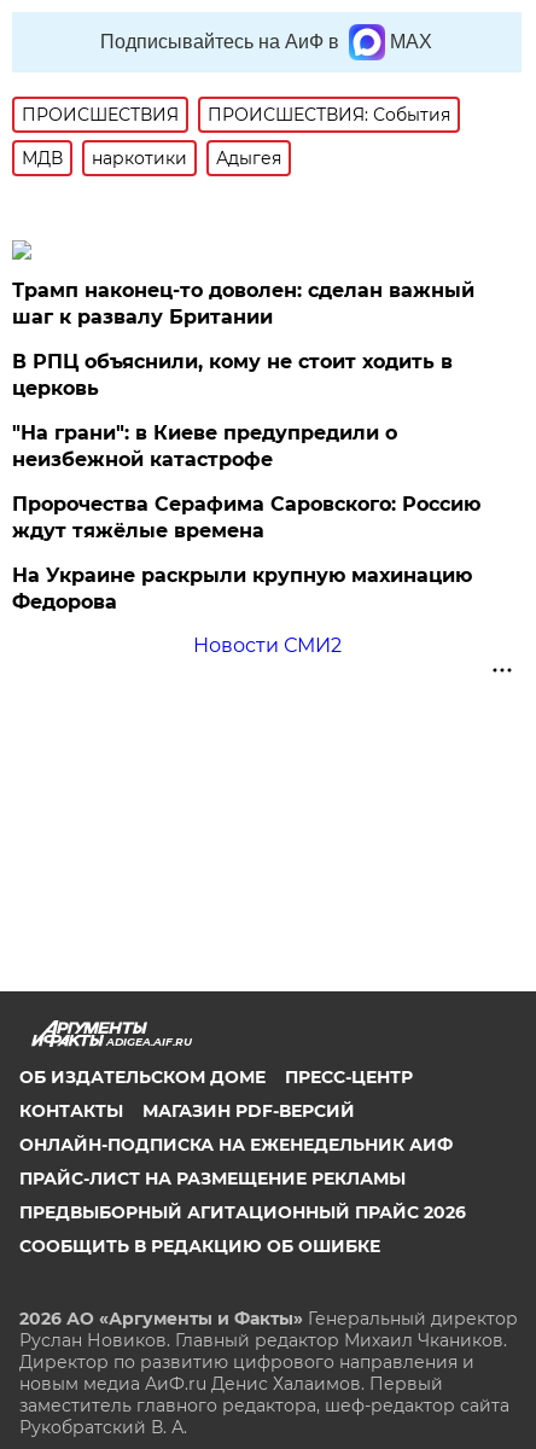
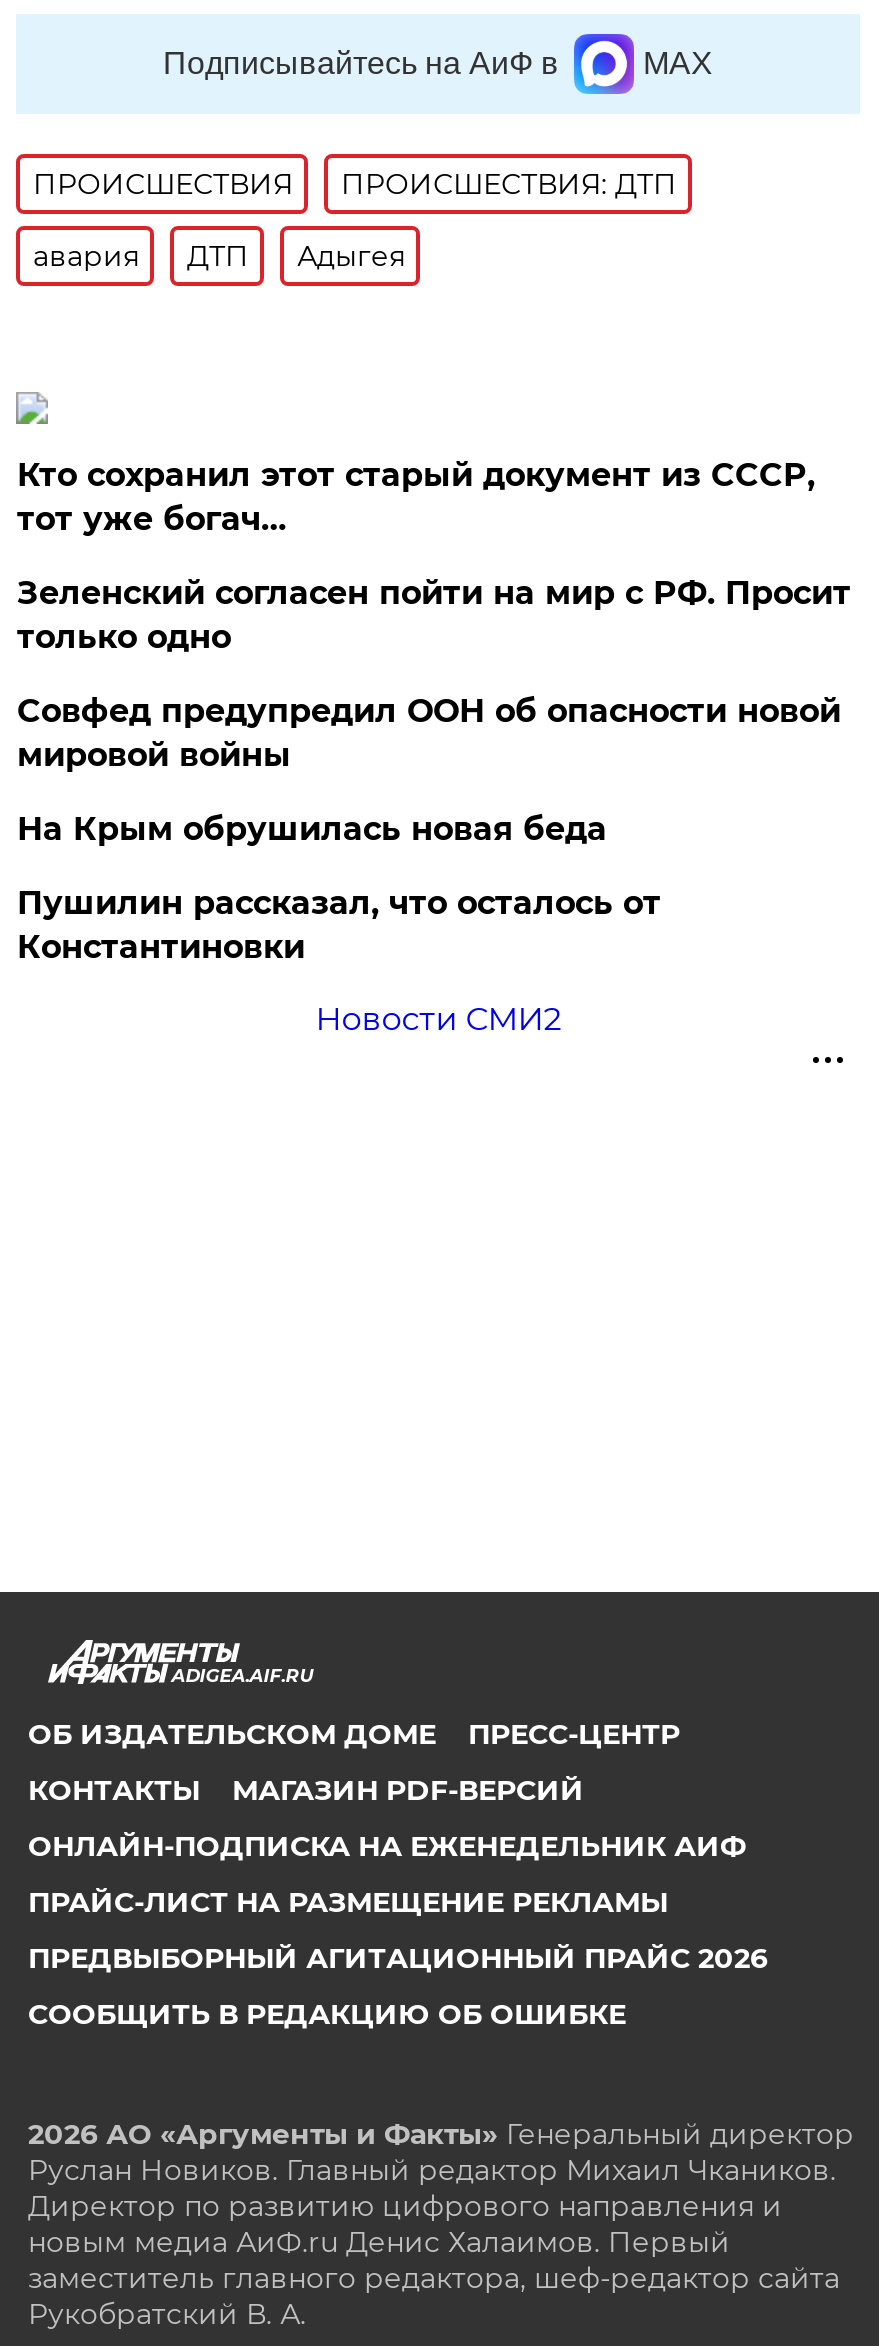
[208,104,451,125] ПРОИСШЕСТВИЯ: События -> [341,166,677,202] ПРОИСШЕСТВИЯ: ДТП
[22,147,188,169] МДВ | наркотики -> [33,238,249,274] авария | ДТП
[13,279,475,328] Трамп наконец-то доволен: сделан важный | шаг к развалу Британии -> [17,456,815,538] Кто сохранил этот старый документ из СССР, | тот уже богач…
[13,350,453,399] В РПЦ объяснили, кому не стоит ходить в | церковь -> [17,574,851,656] Зеленский согласен пойти на мир с РФ. Просит | только одно
[13,421,398,471] "На грани": в Киеве предупредили о | неизбежной катастрофе -> [17,692,841,774] Совфед предупредил ООН об опасности новой | мировой войны
[13,492,481,542] Пророчества Серафима Саровского: Россию | ждут тяжёлые времена -> [17,810,607,848] На Крым обрушилась новая беда
[13,564,473,613] На Украине раскрыли крупную махинацию | Федорова -> [17,884,661,966] Пушилин рассказал, что осталось от | Константиновки

